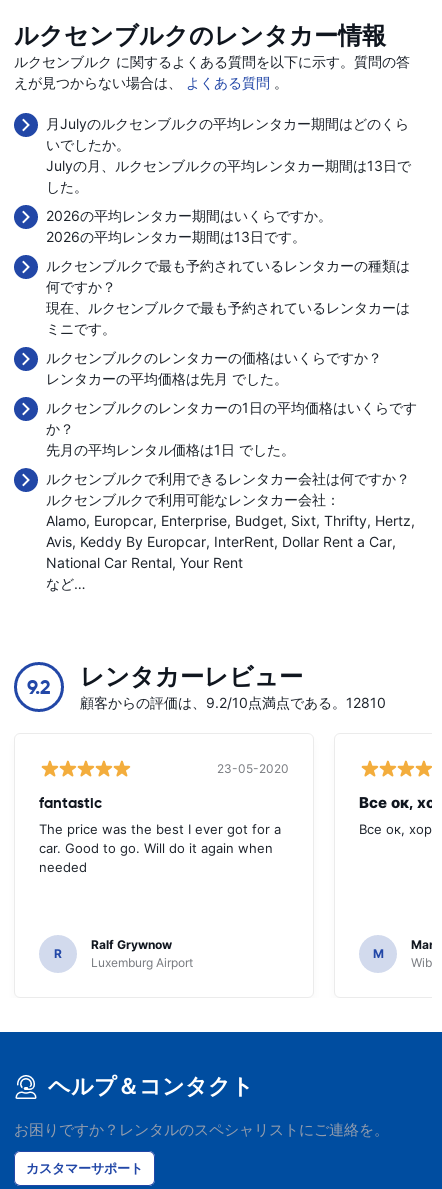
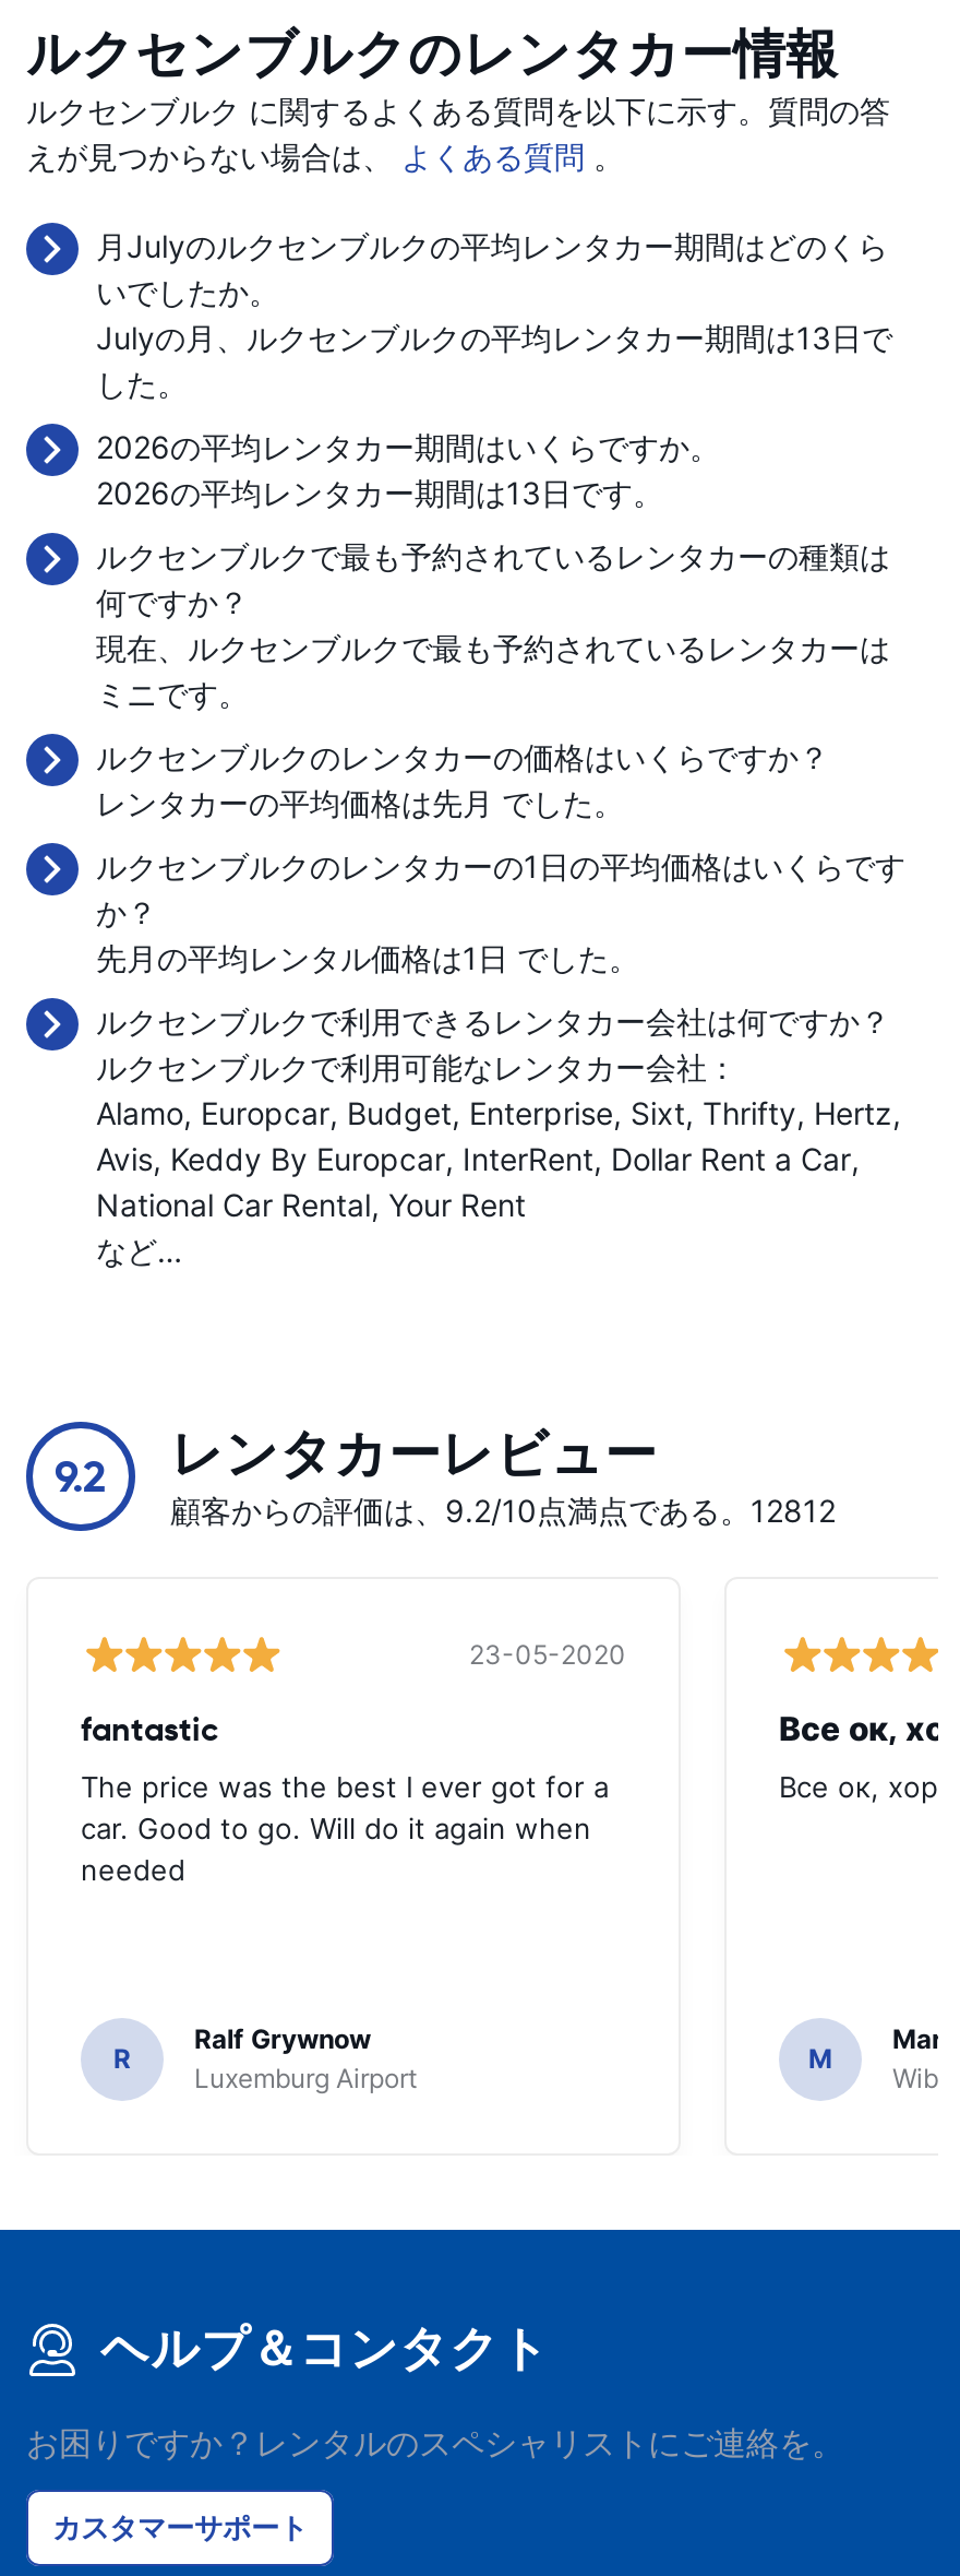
[46,512,411,529] Alamo Europcar Enterprise Budget Sixt Thrifty Hertz -> [96,1094,892,1131] Alamo Europcar Budget Enterprise Sixt Thrifty Hertz
[80,694,386,711] 顧客からの評価は、9.2/10点満点である。12810 -> [170,1492,836,1529] 顧客からの評価は、9.2/10点満点である。12812

